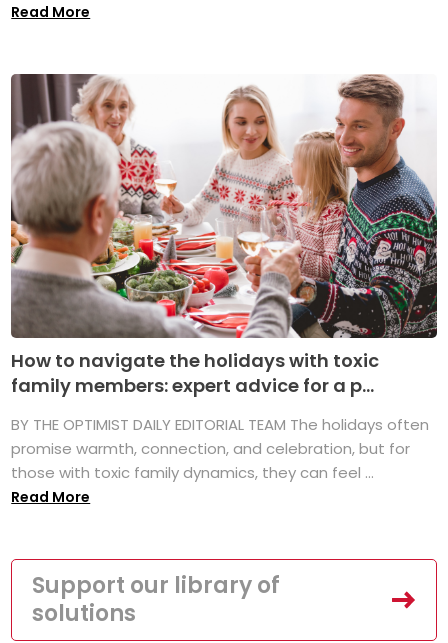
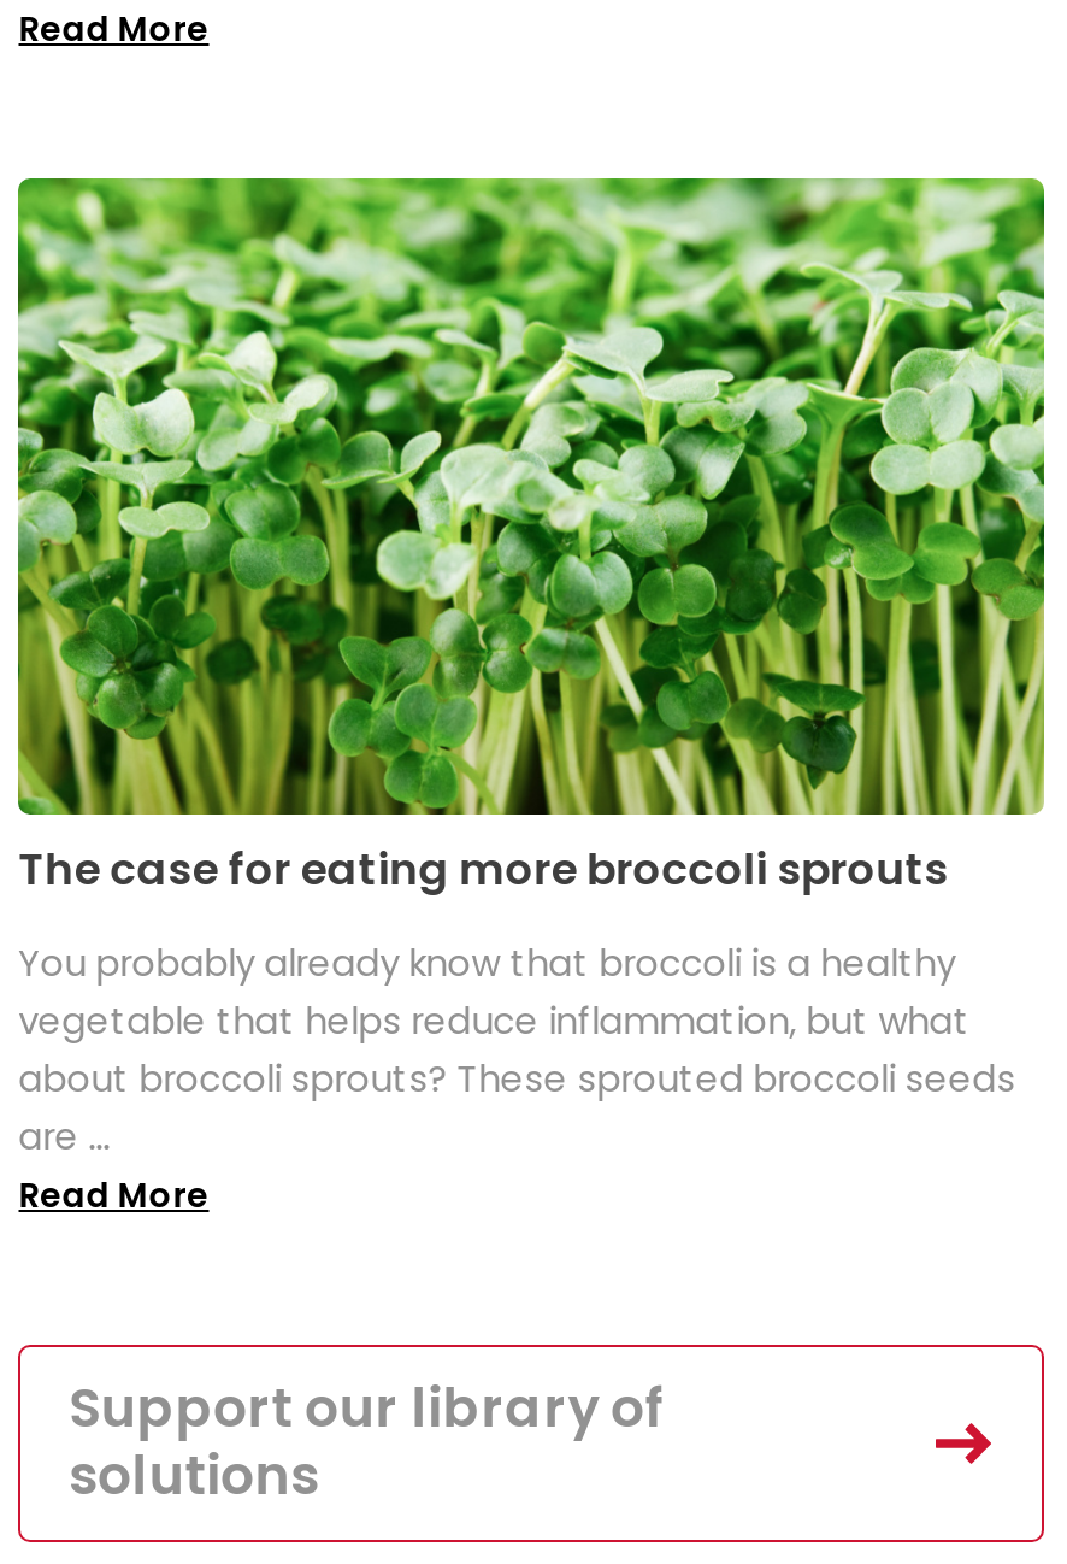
[10,73,438,398] [image] | How to navigate the holidays with toxic | family members: expert advice for a p... -> [16,176,1047,899] [image] | The case for eating more broccoli sprouts
[11,414,429,483] BY THE OPTIMIST DAILY EDITORIAL TEAM The holidays often | promise warmth, connection, and celebration, but for | those with toxic family dynamics, they can feel ... -> [19,938,1016,1162] You probably already know that broccoli is a healthy | vegetable that helps reduce inflammation, but what | about broccoli sprouts? These sprouted broccoli seeds | are ...

